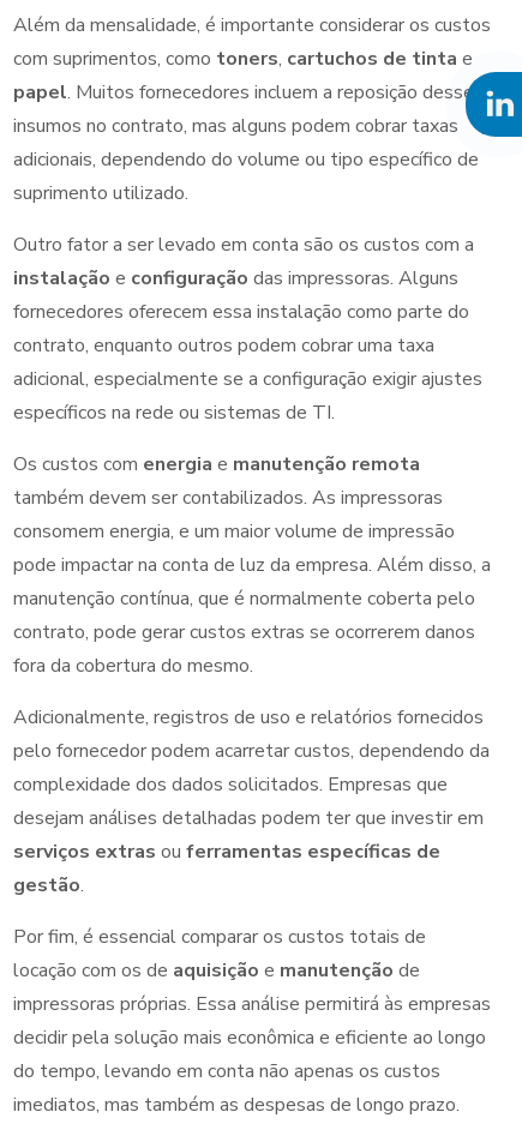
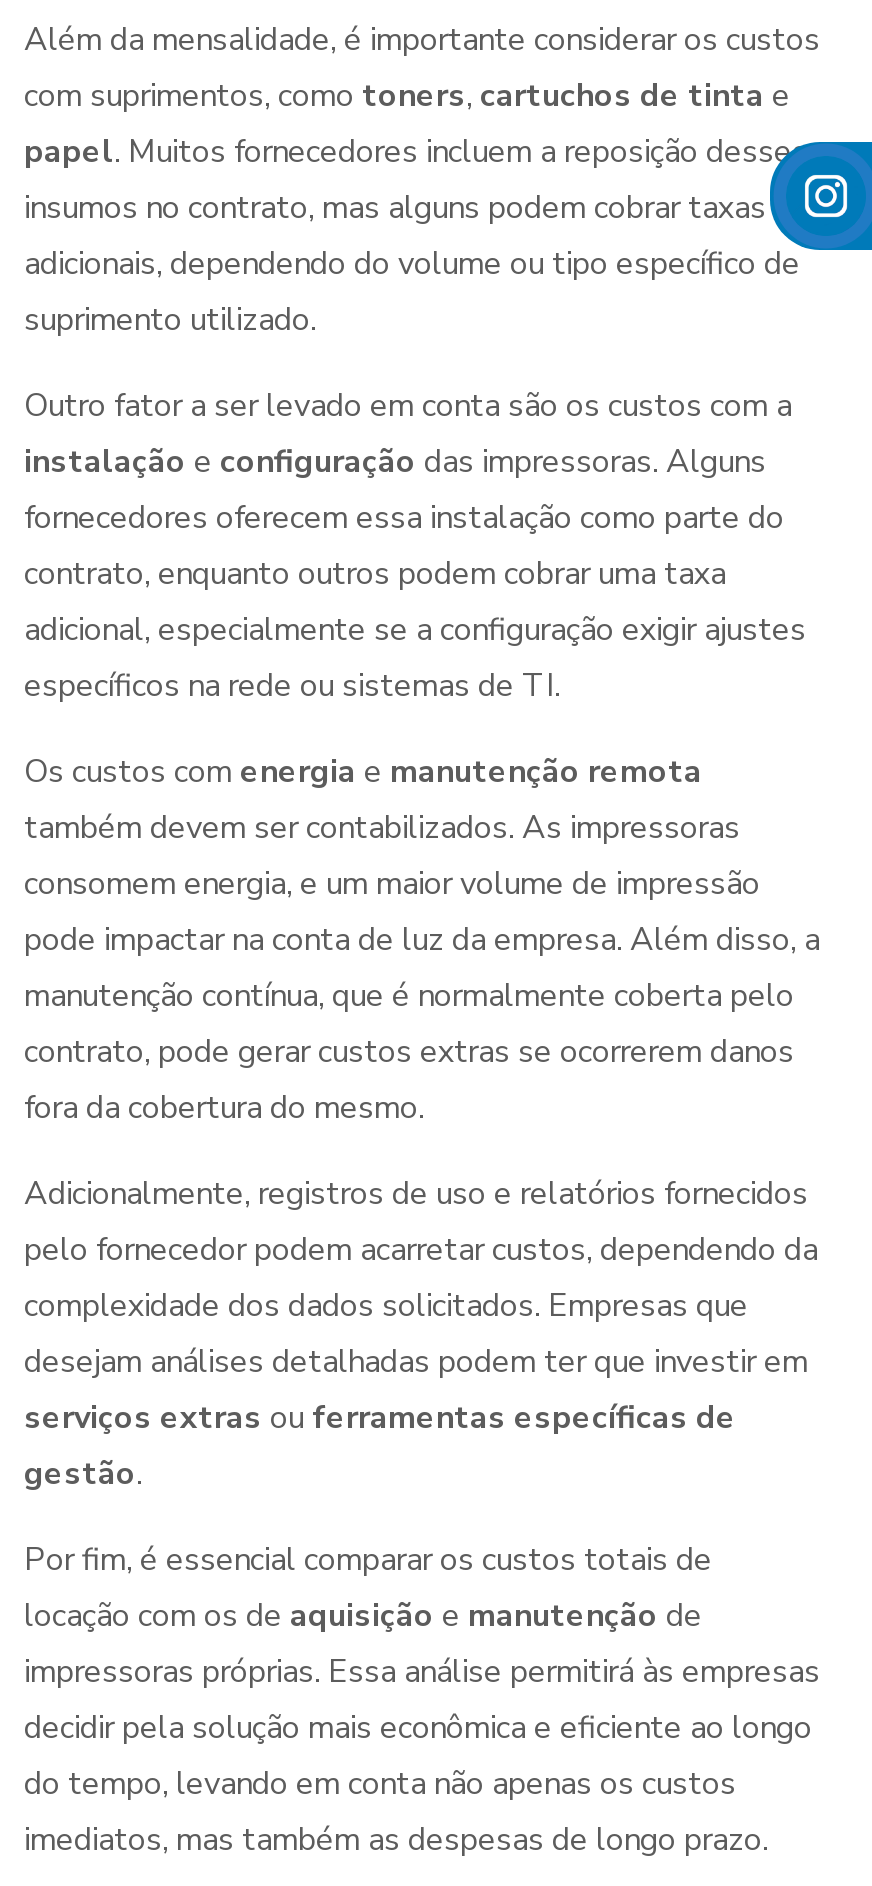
[462,70,518,151] [image] -> [768,116,866,252] [image]

